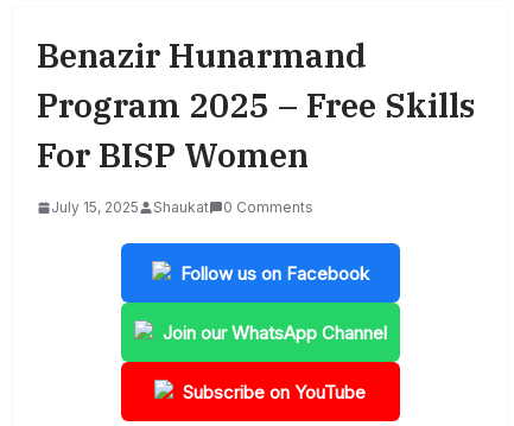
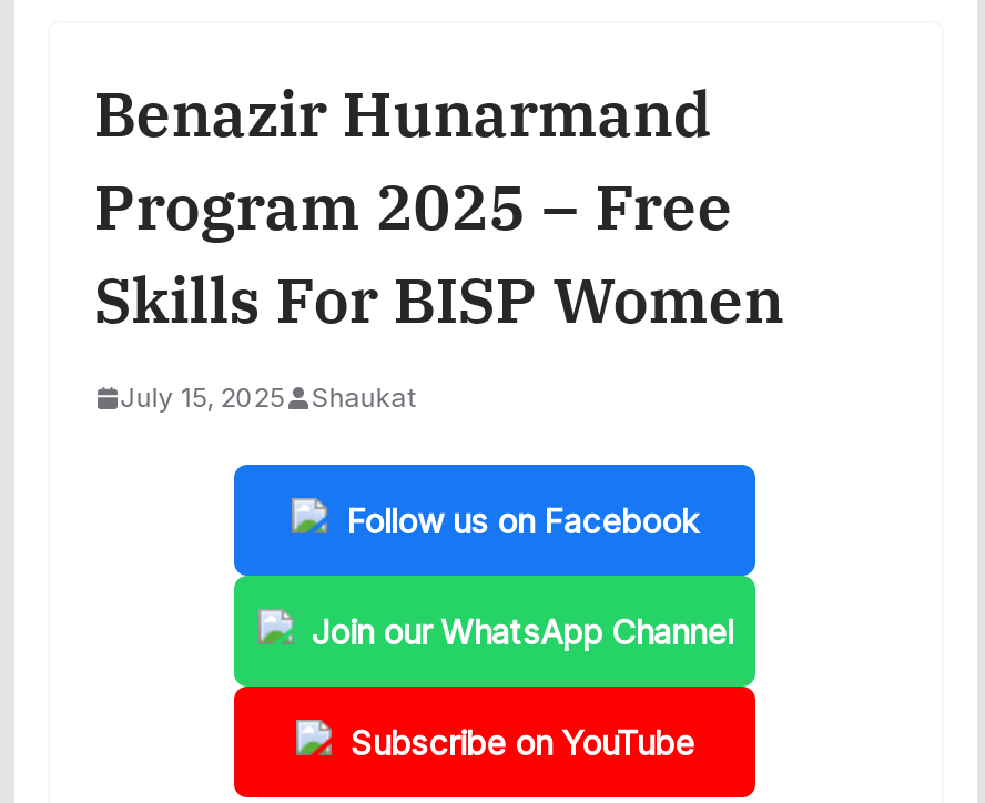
[223,198,313,216] 0 Comments -> none

